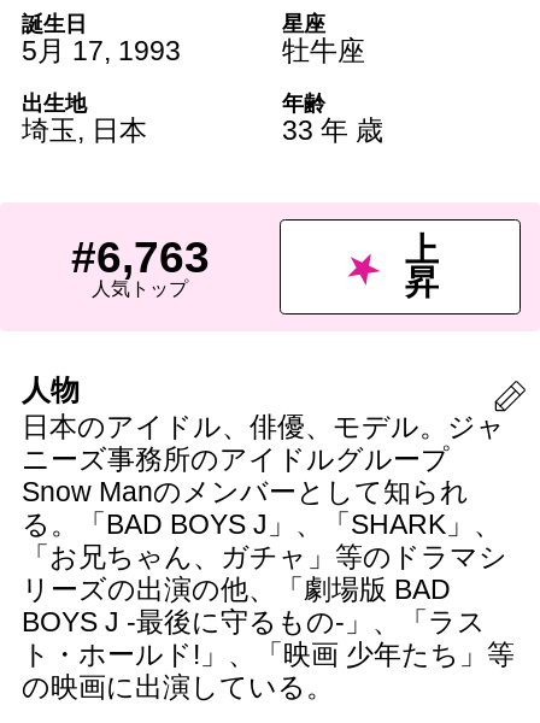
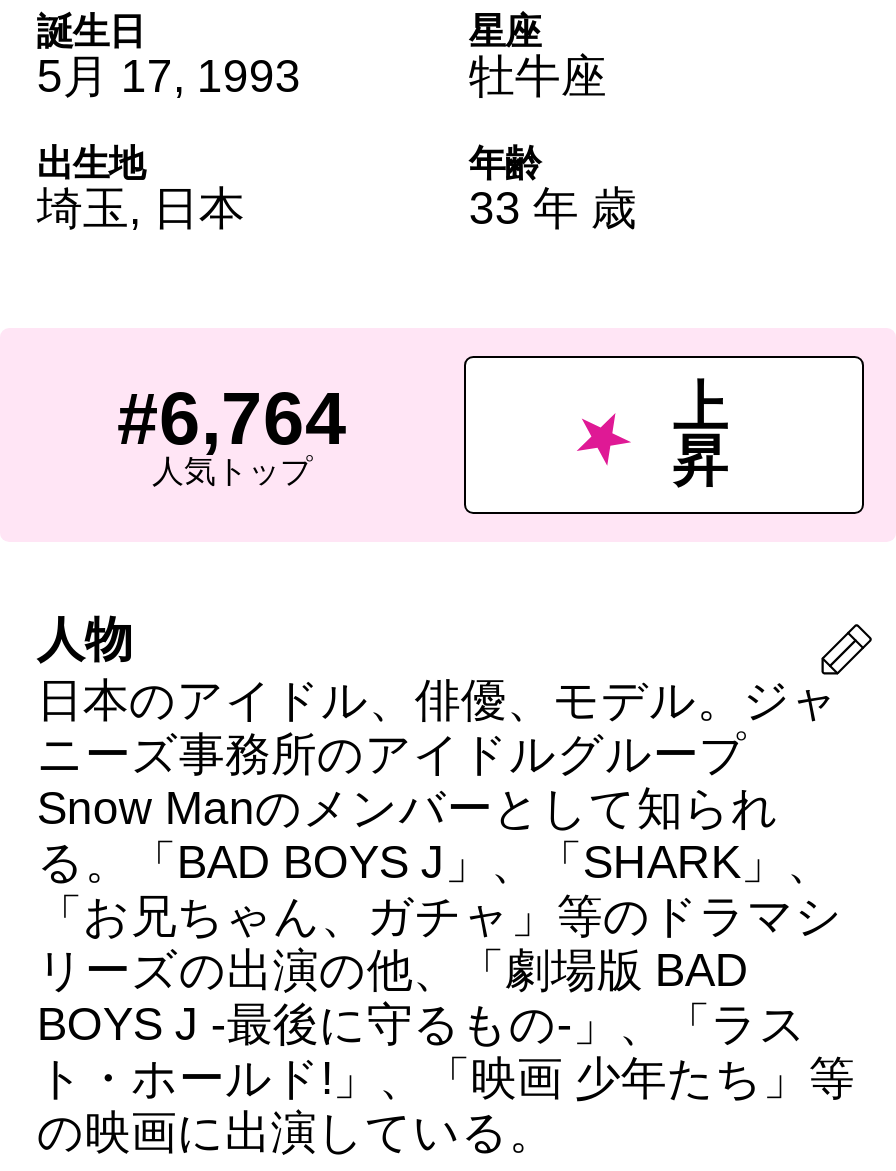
[71,232,209,282] #6,763 -> [117,378,347,460] #6,764

